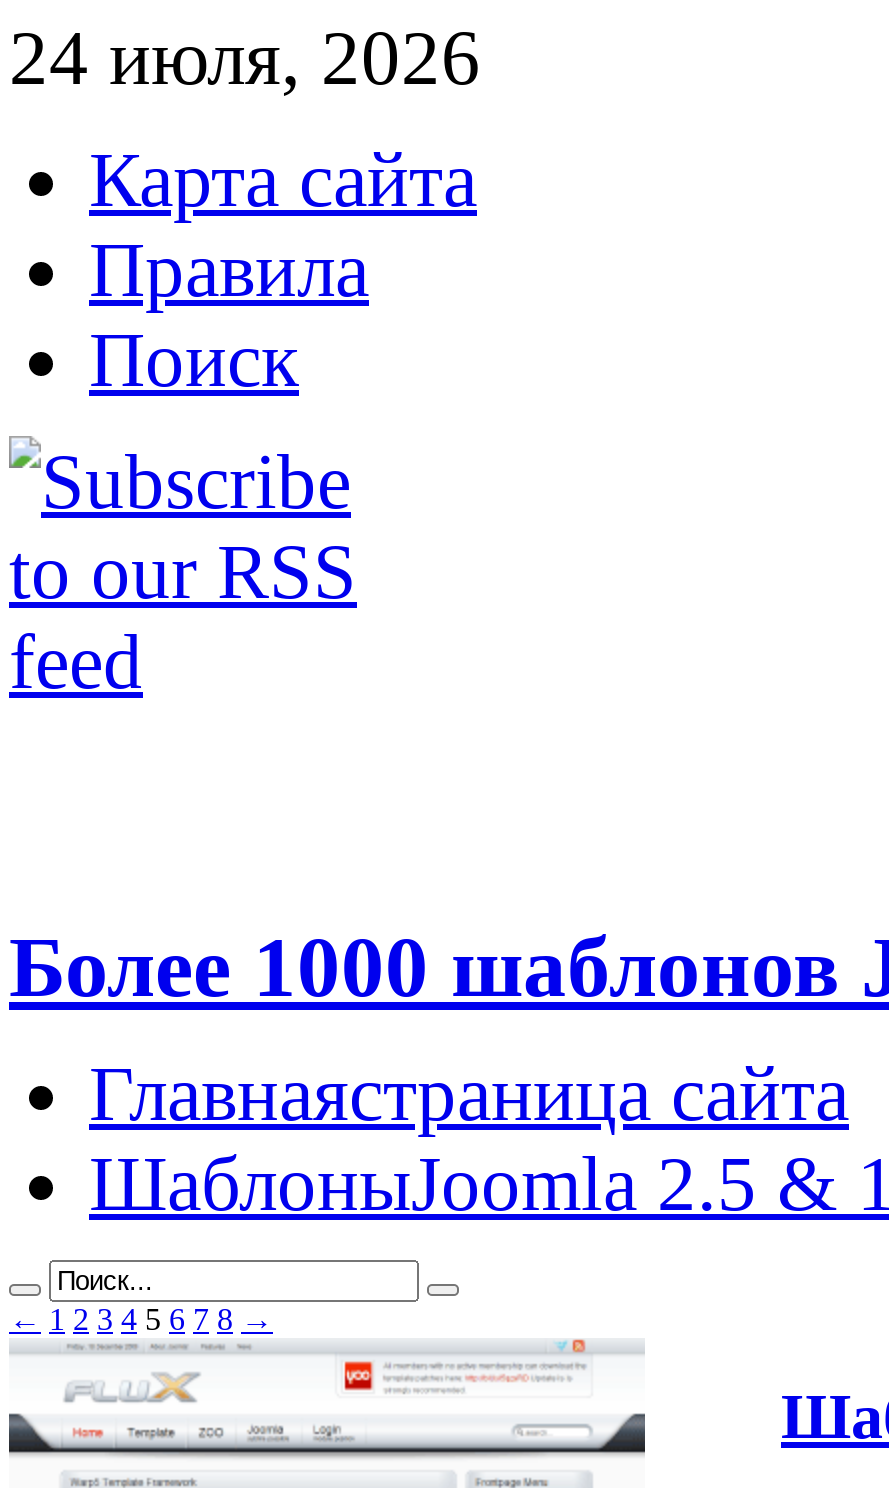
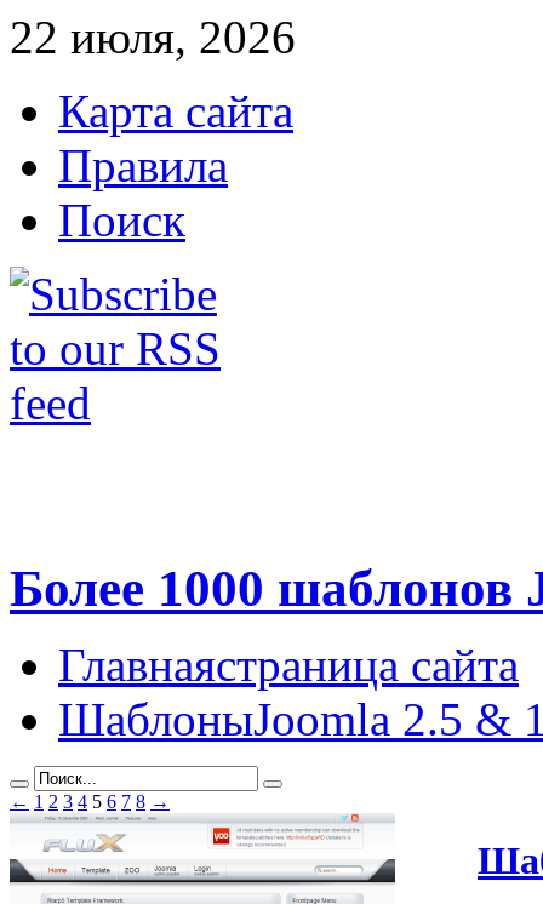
[9,14,481,100] 24 июля, 2026 -> [10,11,296,63] 22 июля, 2026

